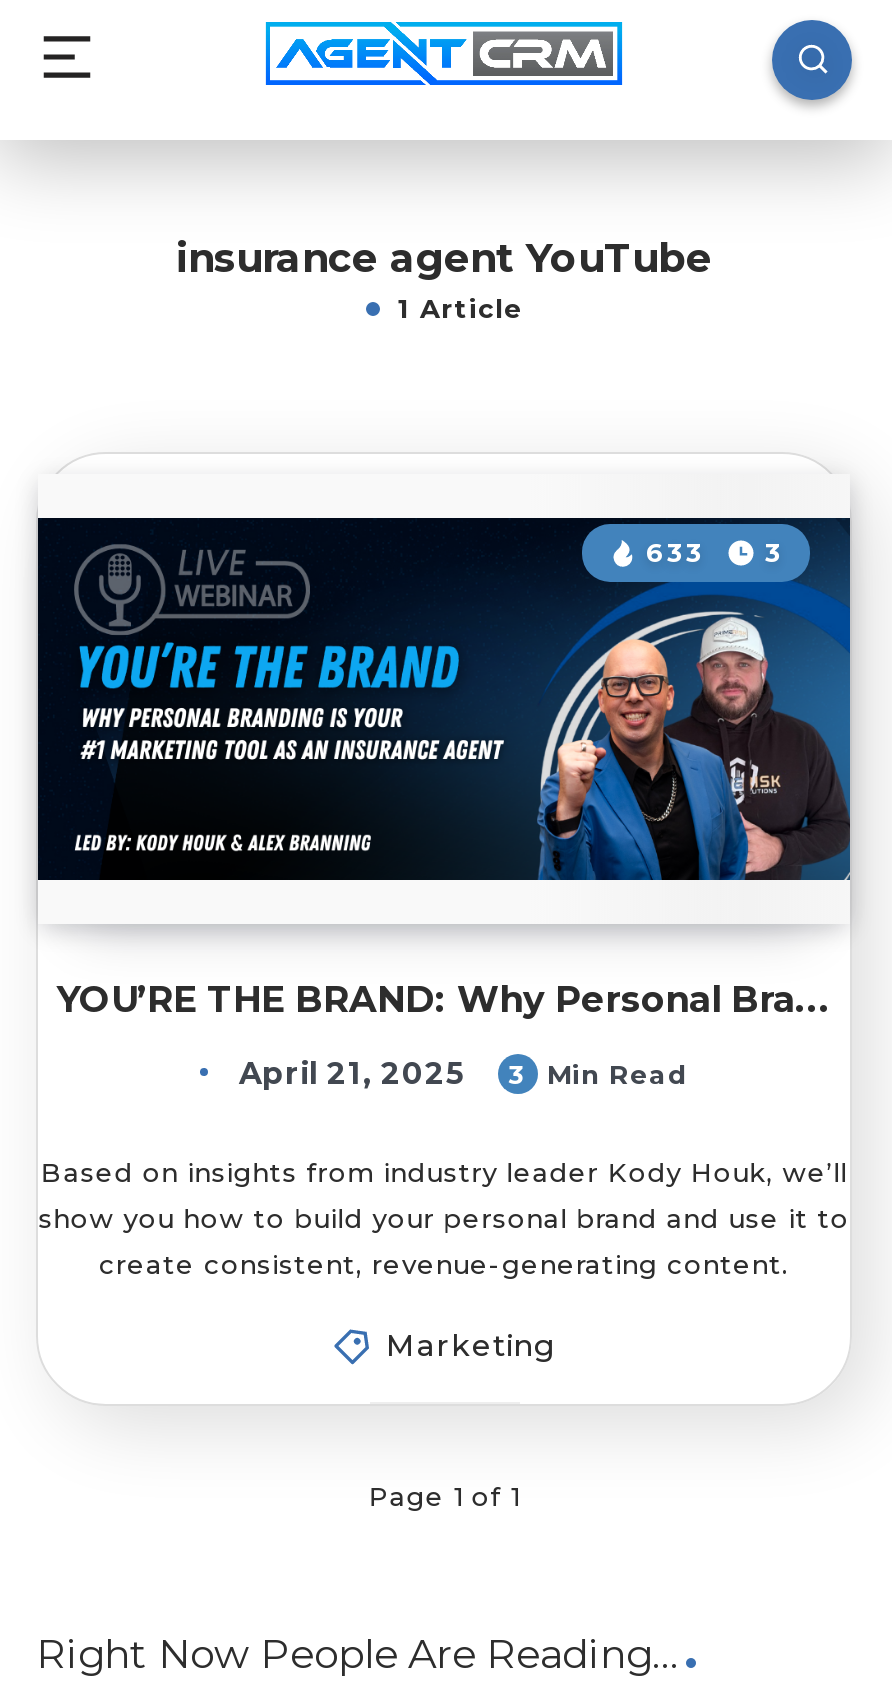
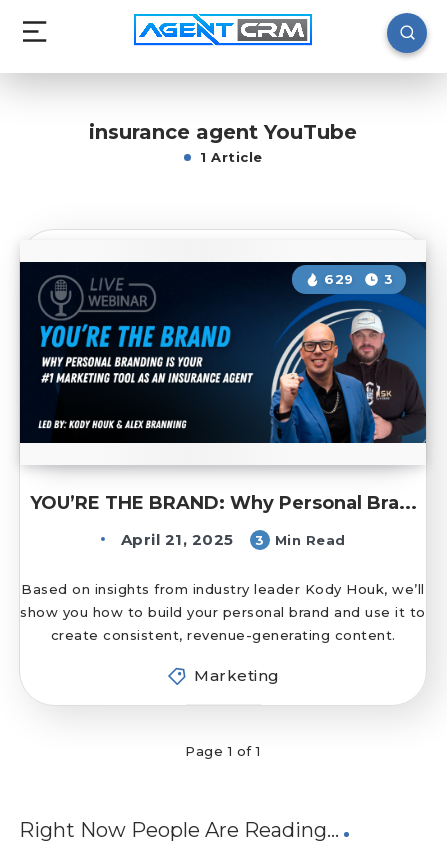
[637,536,784,568] 633 3 -> [319,271,393,287] 629 3

